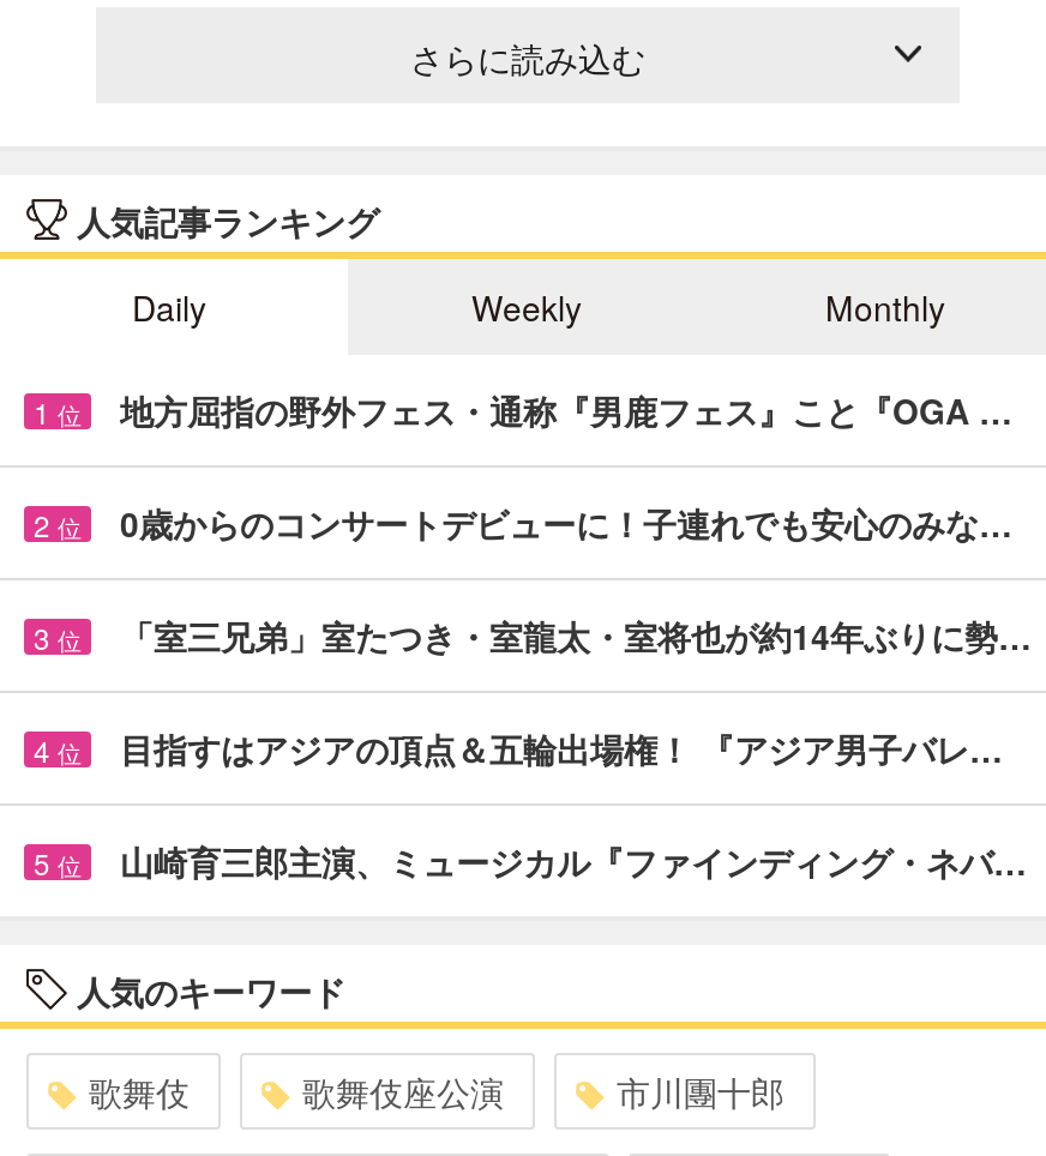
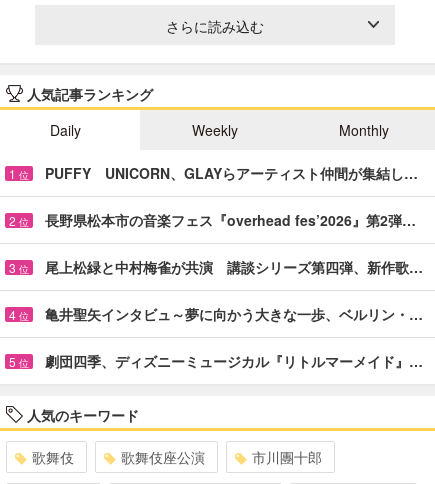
[120,386,1012,434] 地方屈指の野外フェス・通称『男鹿フェス』こと『OGA … -> [45,163,418,183] PUFFY UNICORN、GLAYらアーティスト仲間が集結し…
[120,498,1012,546] 0歳からのコンサートデビューに！子連れでも安心のみな… -> [45,210,416,230] 長野県松本市の音楽フェス『overhead fes’2026』第2弾…
[120,611,1032,659] 「室三兄弟」室たつき・室龍太・室将也が約14年ぶりに勢… -> [45,257,423,277] 尾上松緑と中村梅雀が共演 講談シリーズ第四弾、新作歌…
[120,724,1003,772] 目指すはアジアの頂点＆五輪出場権！ 『アジア男子バレ… -> [45,304,423,324] 亀井聖矢インタビュ～夢に向かう大きな一歩、ベルリン・…
[120,837,1027,885] 山崎育三郎主演、ミュージカル『ファインディング・ネバ… -> [45,351,423,371] 劇団四季、ディズニーミュージカル『リトルマーメイド』…

